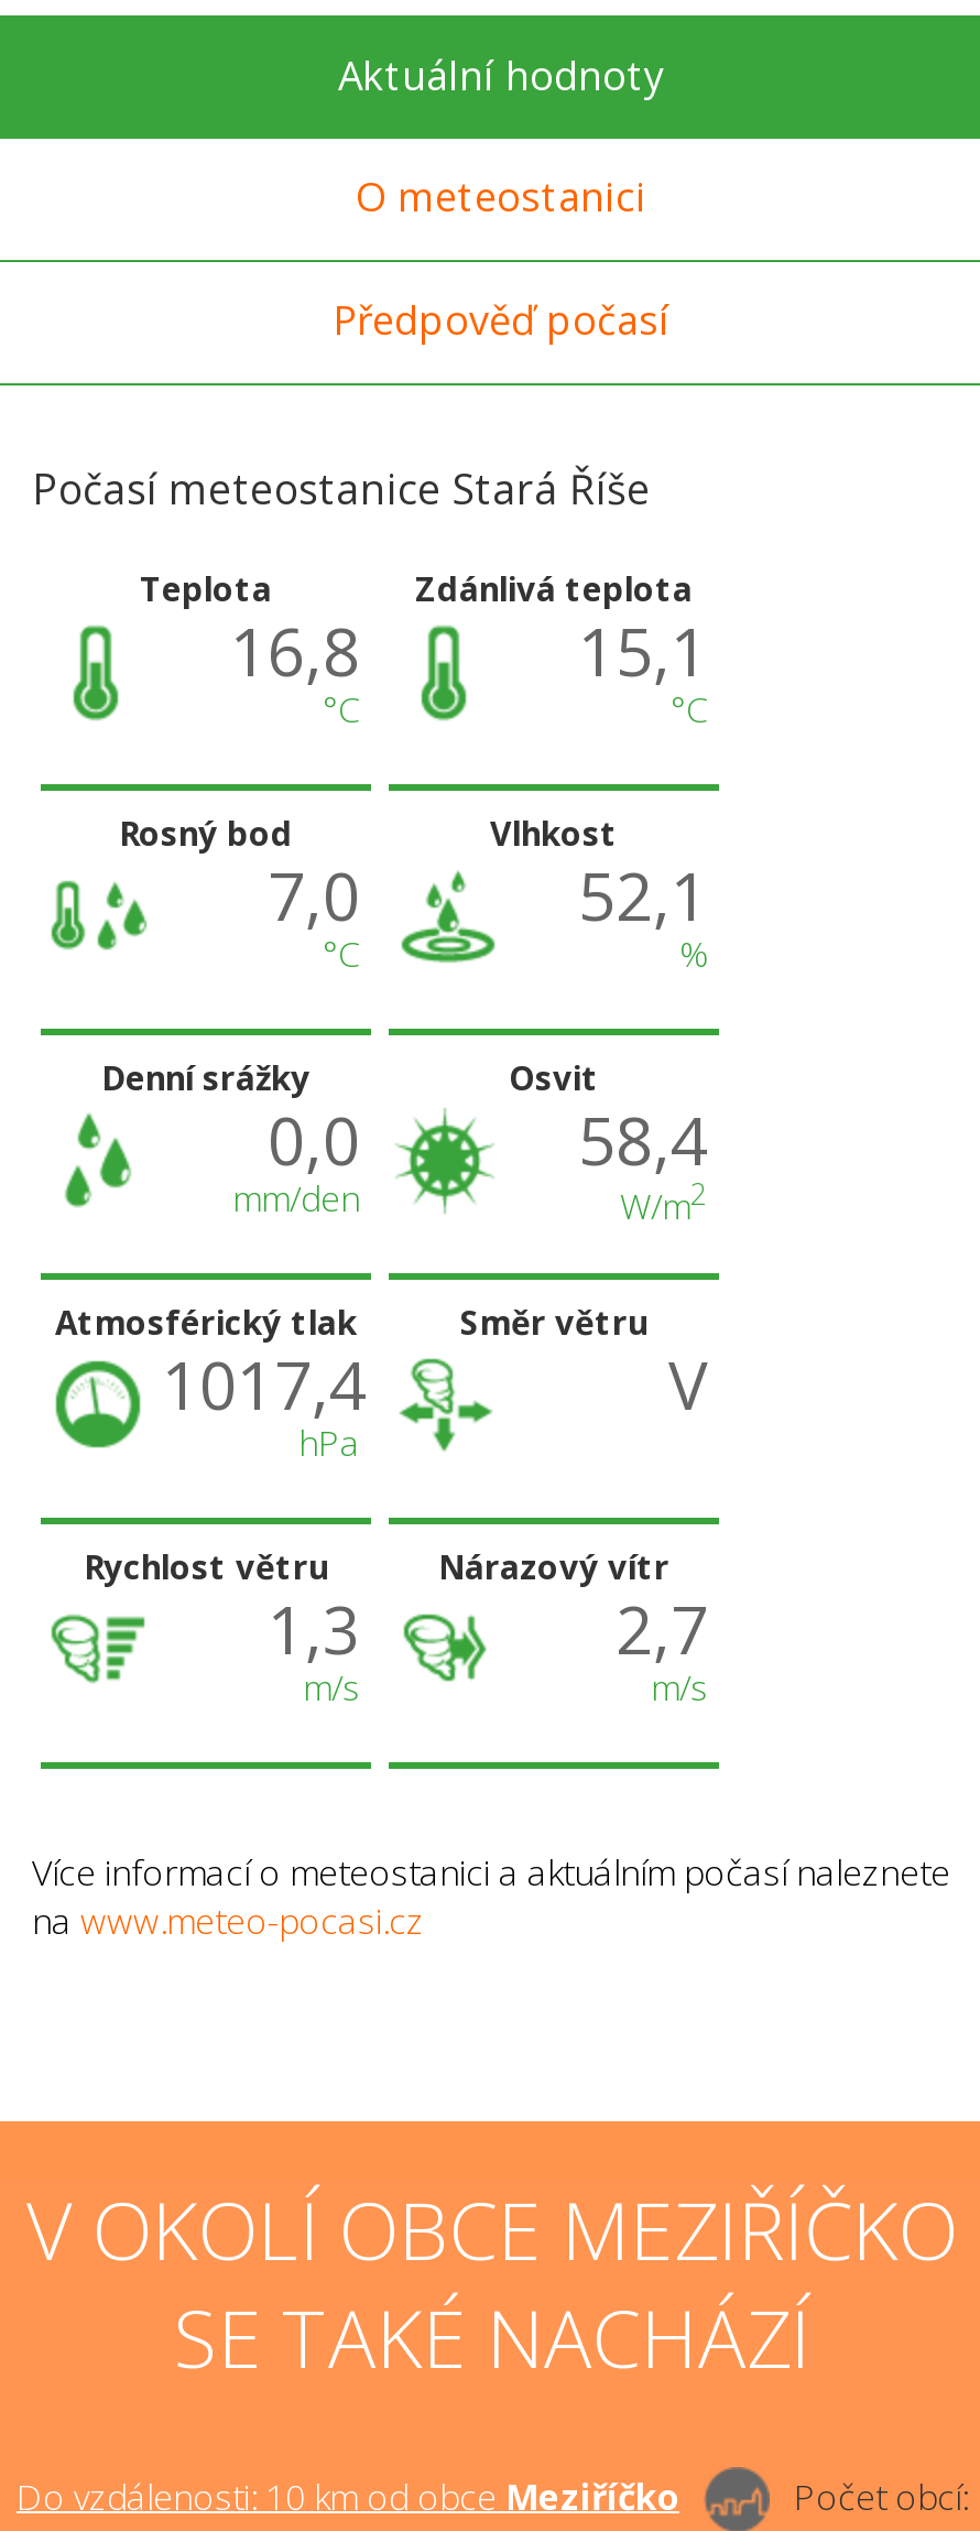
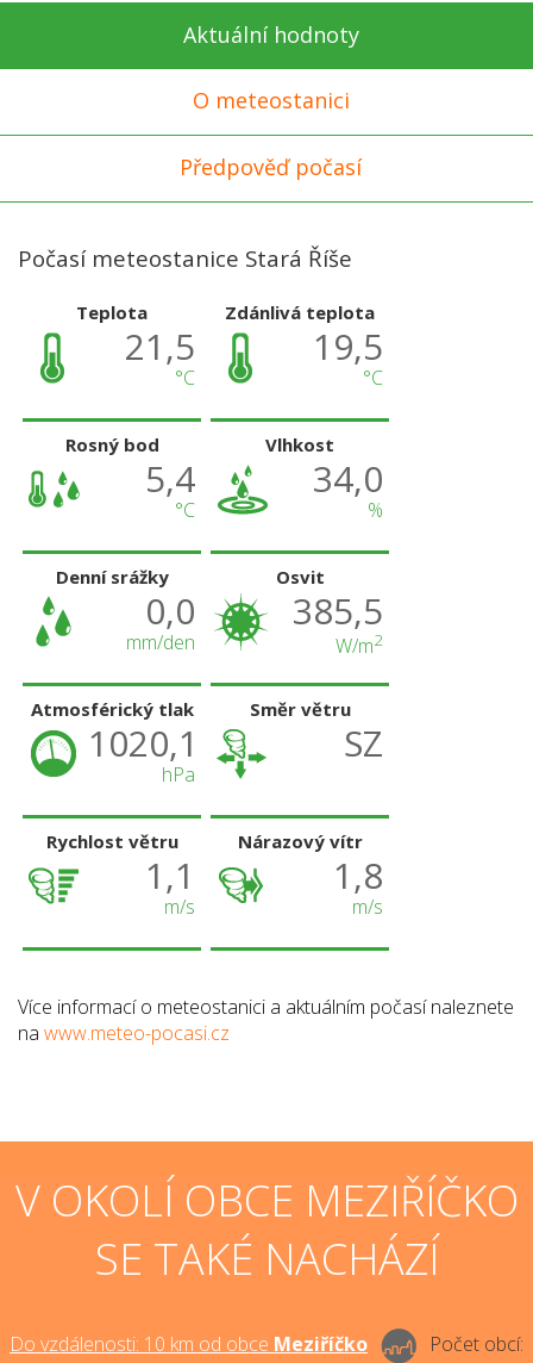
[230,606,360,697] 16,8 -> [125,322,195,371] 21,5
[578,606,708,697] 15,1 -> [313,322,383,371] 19,5
[268,851,360,941] 7,0 -> [145,454,195,503] 5,4
[578,851,708,941] 52,1 -> [313,454,383,503] 34,0
[578,1095,708,1186] 58,4 -> [293,587,383,635] 385,5
[162,1340,367,1430] 1017,4 -> [88,719,199,768] 1020,1
[668,1340,708,1430] V -> [344,719,383,768] SZ
[268,1584,360,1675] 1,3 -> [145,851,195,900] 1,1
[616,1584,708,1675] 2,7 -> [333,851,383,900] 1,8

